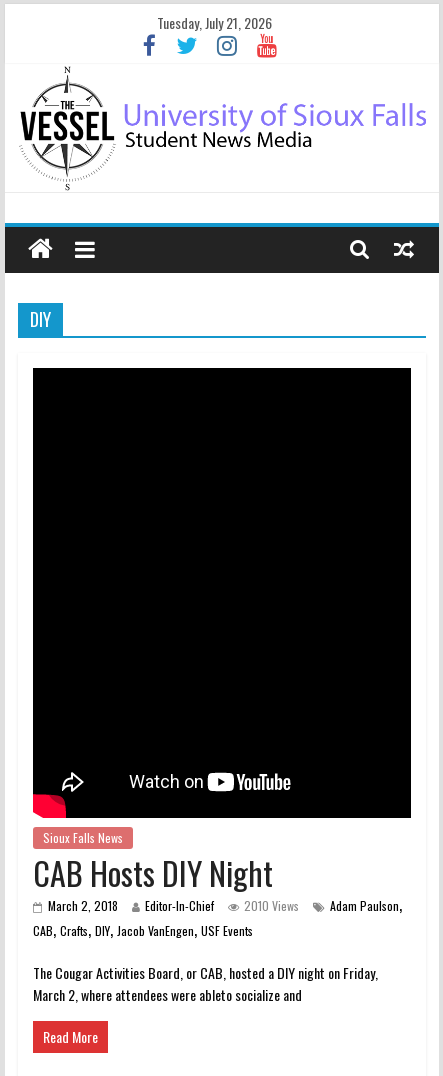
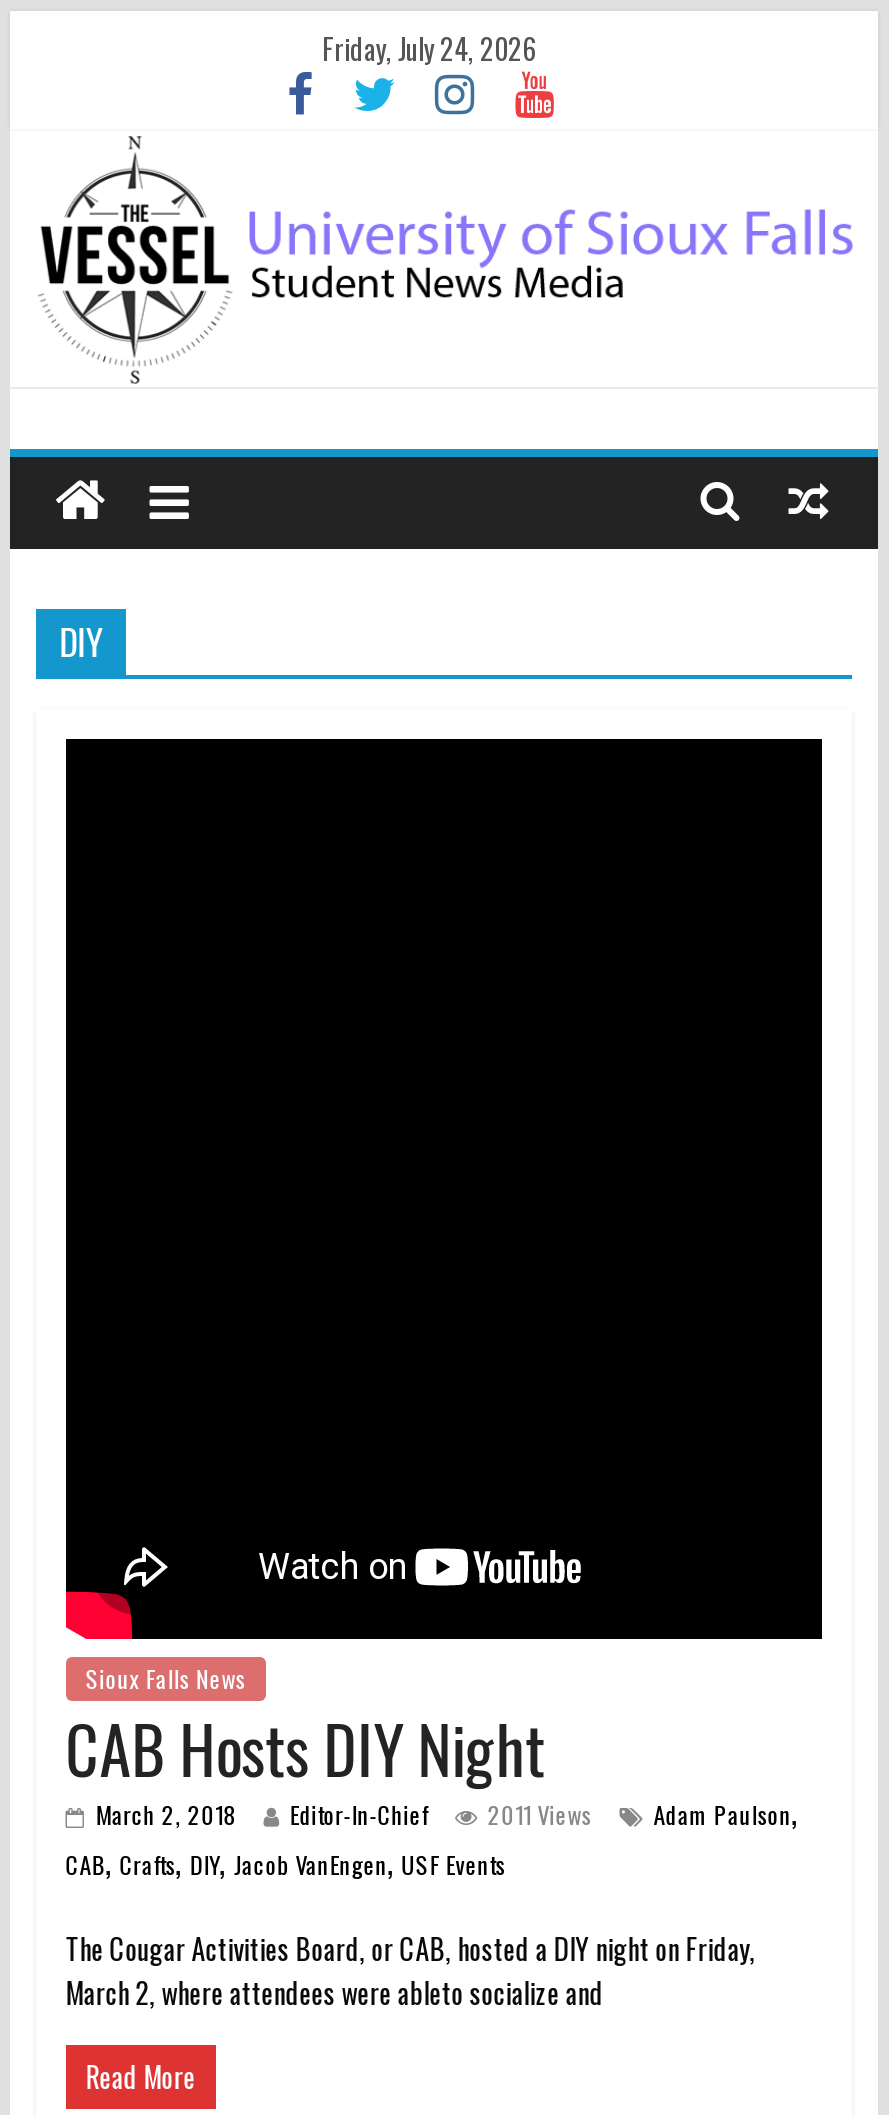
[157,12,272,33] Tuesday, July 21, 2026 -> [322,27,536,69] Friday, July 24, 2026
[48,892,402,916] March 2, 2018 Editor-In-Chief 2010 Views Adam Paulson, -> [96,1788,798,1836] March 2, 2018 Editor-In-Chief 2011 Views Adam Paulson,

